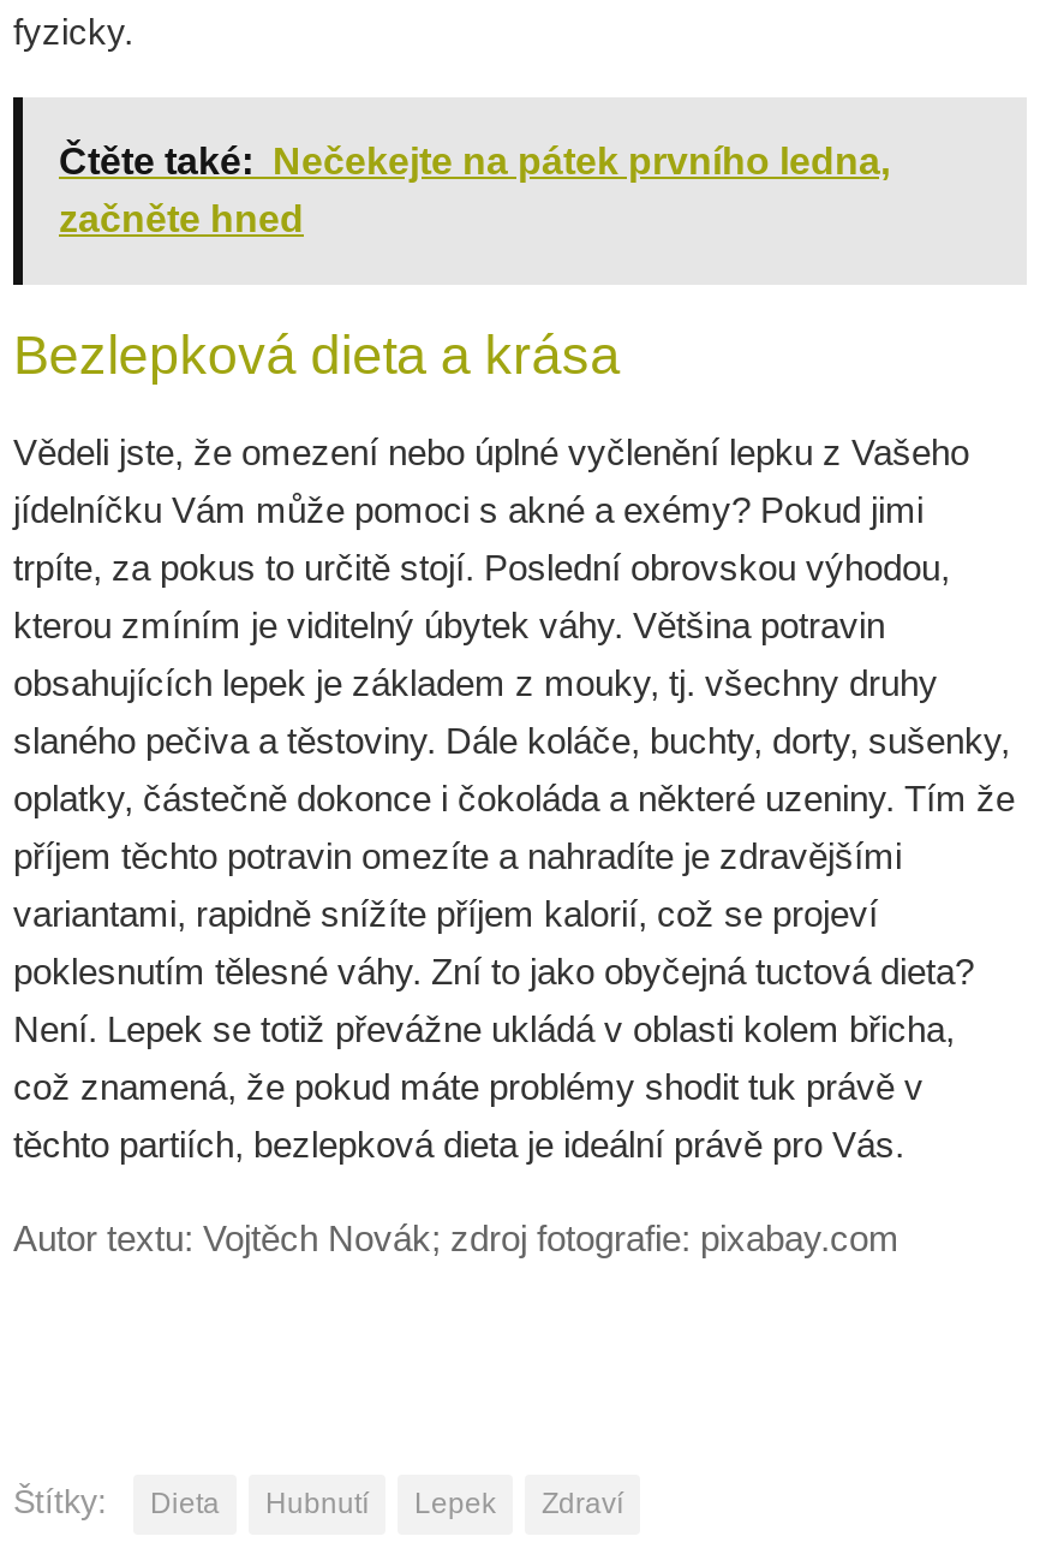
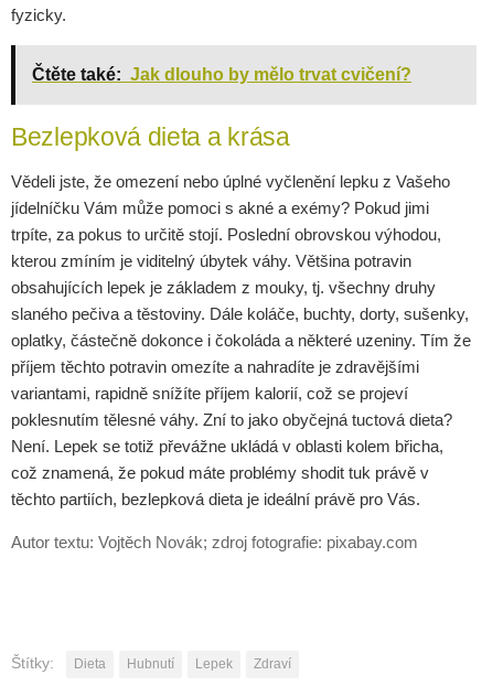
[59,142,890,240] Čtěte také: Nečekejte na pátek prvního ledna, | začněte hned -> [32,65,411,84] Čtěte také: Jak dlouho by mělo trvat cvičení?

